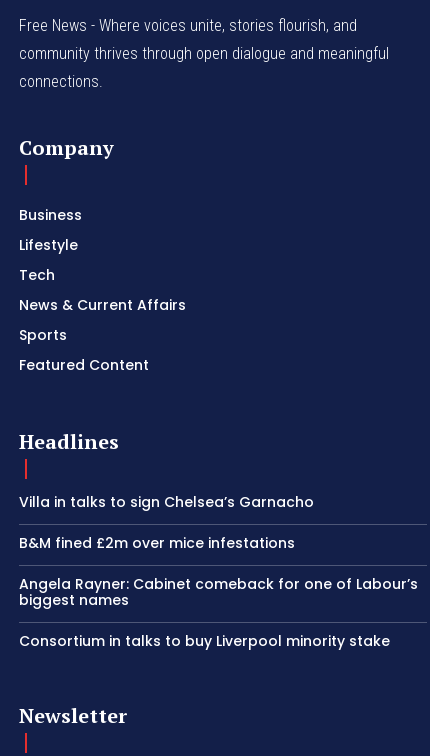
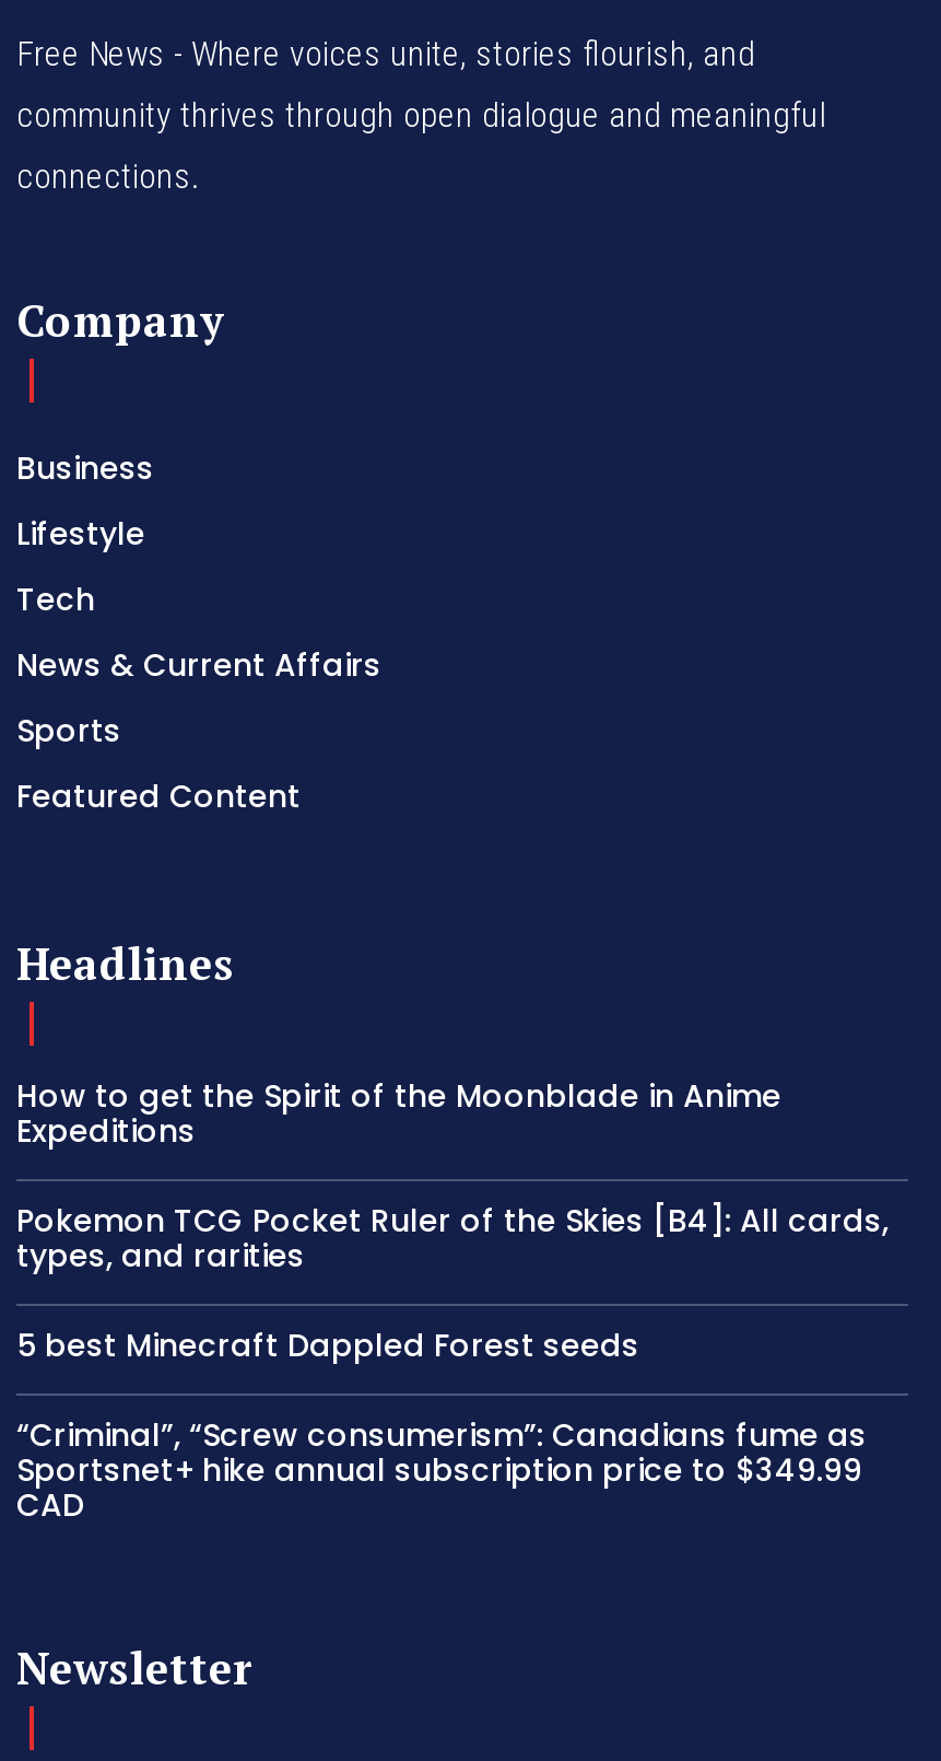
[19,492,314,512] Villa in talks to sign Chelsea’s Garnacho -> [16,1075,781,1153] How to get the Spirit of the Moonblade in Anime | Expeditions
[19,533,295,553] B&M fined £2m over mice infestations -> [16,1199,889,1278] Pokemon TCG Pocket Ruler of the Skies [B4]: All cards, | types, and rarities
[19,574,418,610] Angela Rayner: Cabinet comeback for one of Labour’s | biggest names -> [16,1324,639,1368] 5 best Minecraft Dappled Forest seeds
[19,631,390,651] Consortium in talks to buy Liverpool minority stake -> [16,1414,867,1527] “Criminal”, “Screw consumerism”: Canadians fume as | Sportsnet+ hike annual subscription price to $349.99 | CAD

